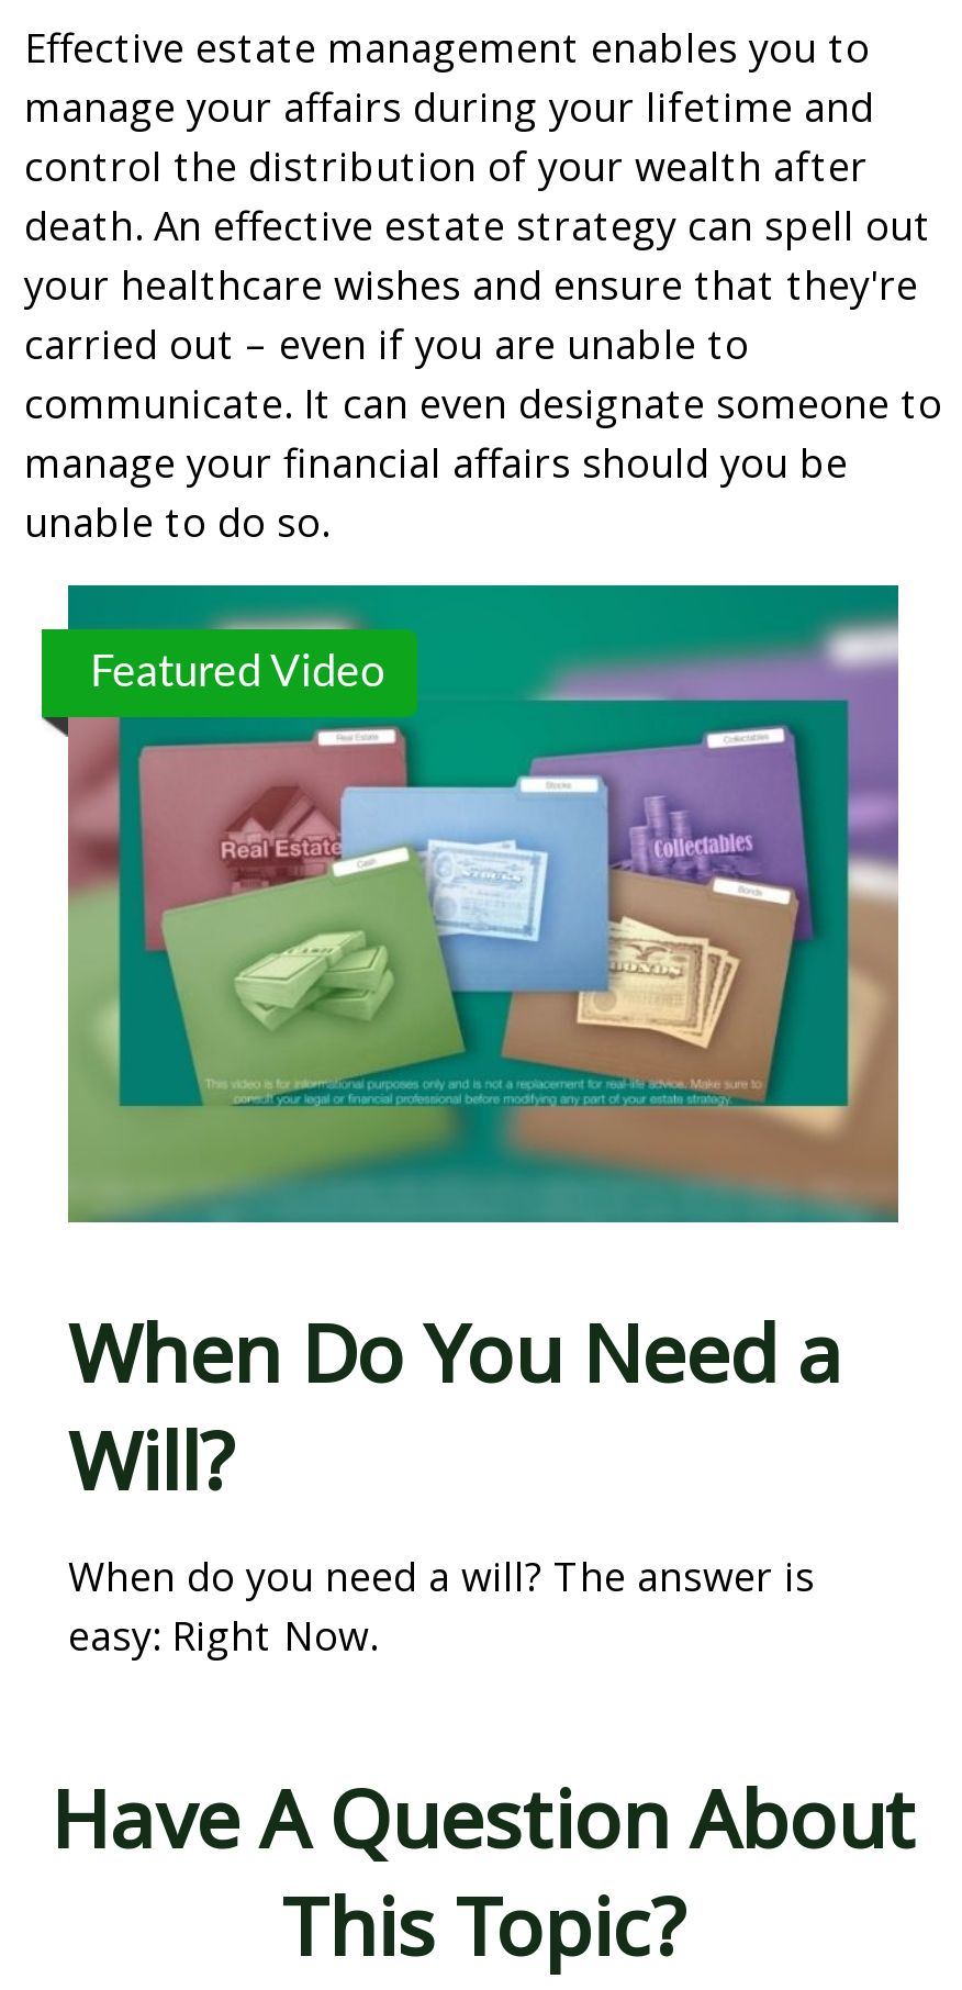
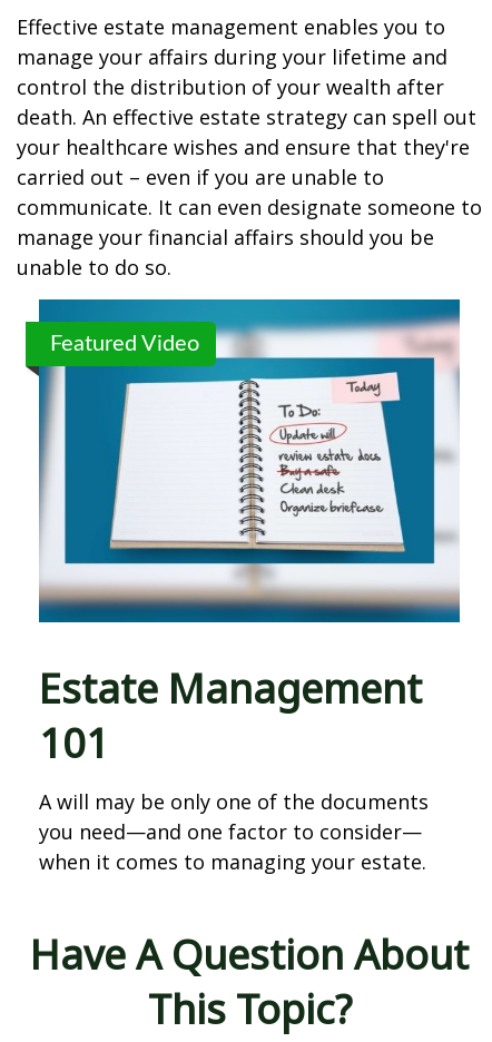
[66,585,901,1661] [image] | When Do You Need a | Will? | When do you need a will? The answer is | easy: Right Now. -> [38,299,460,875] [image] | Estate Management | 101 | A will may be only one of the documents | you need—and one factor to consider— | when it comes to managing your estate.

